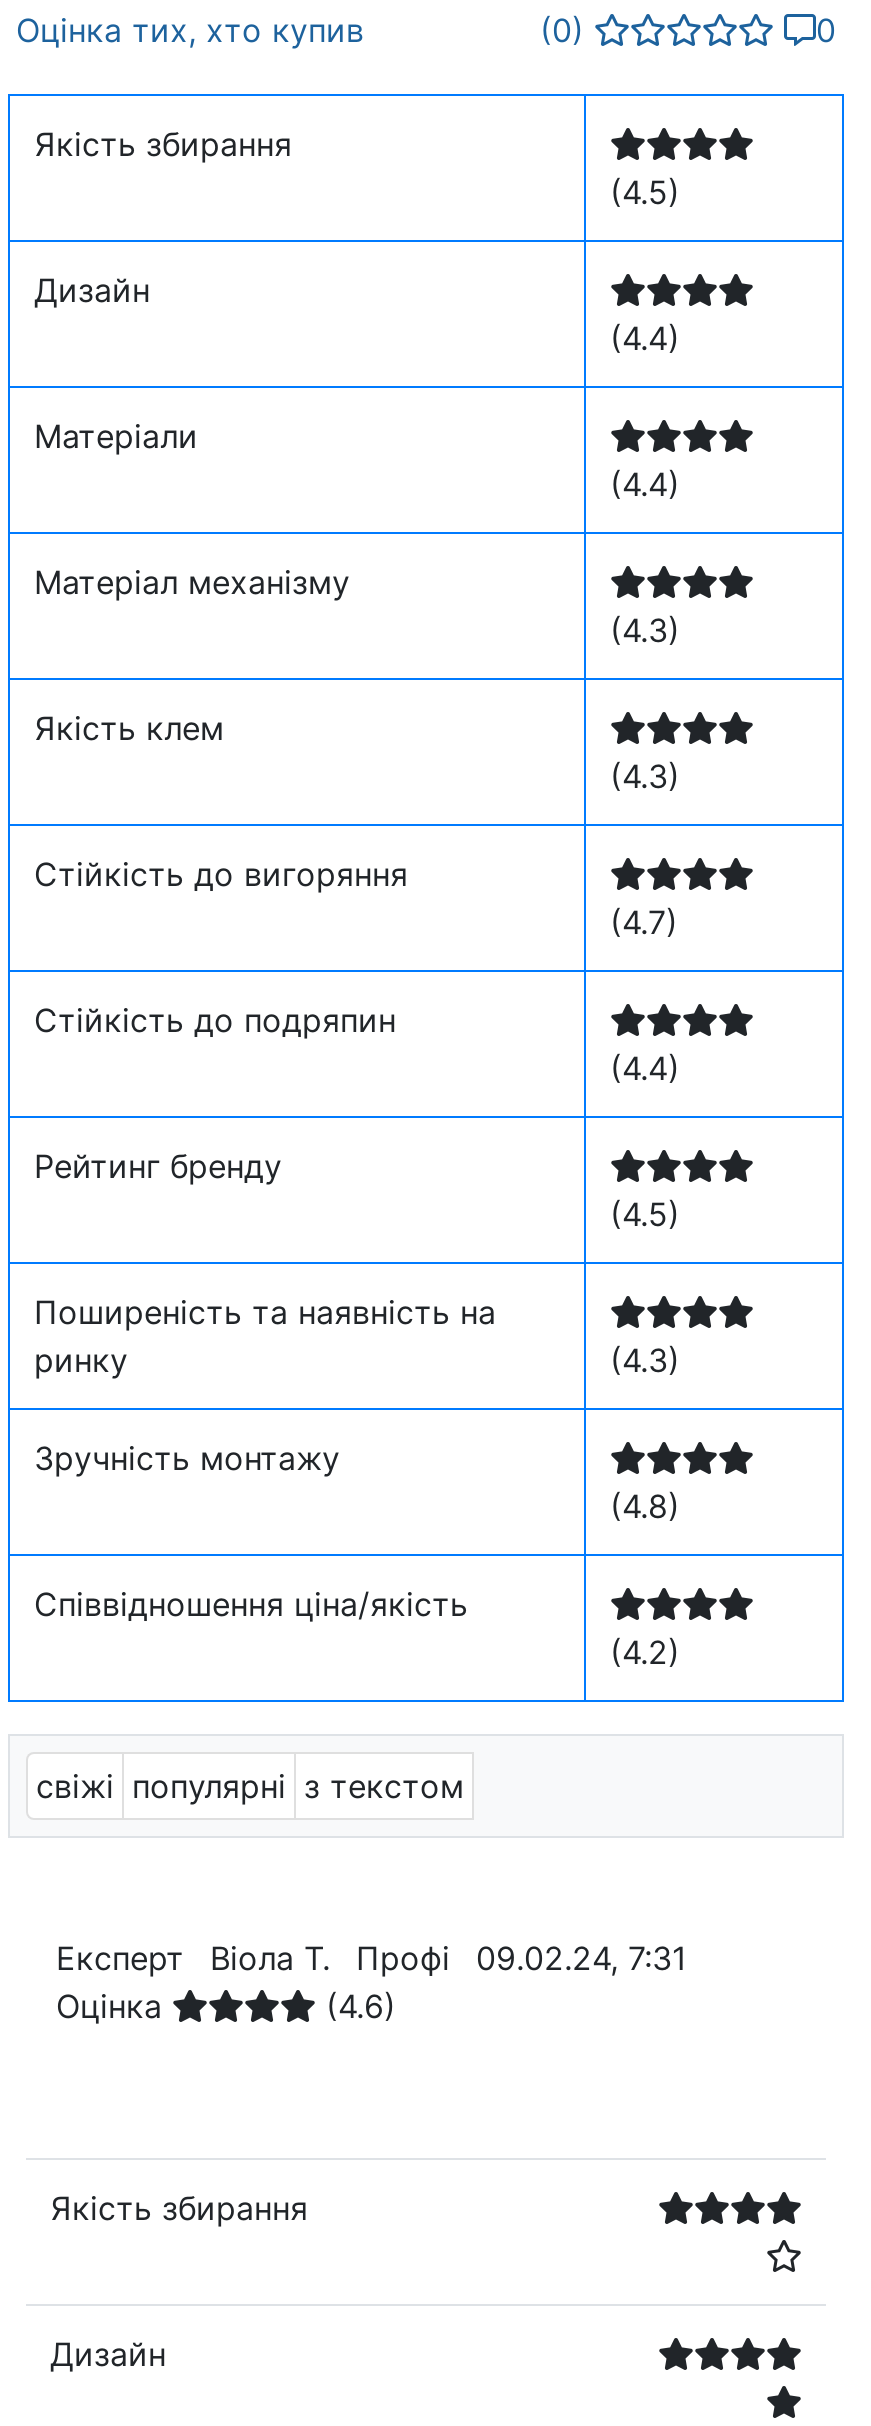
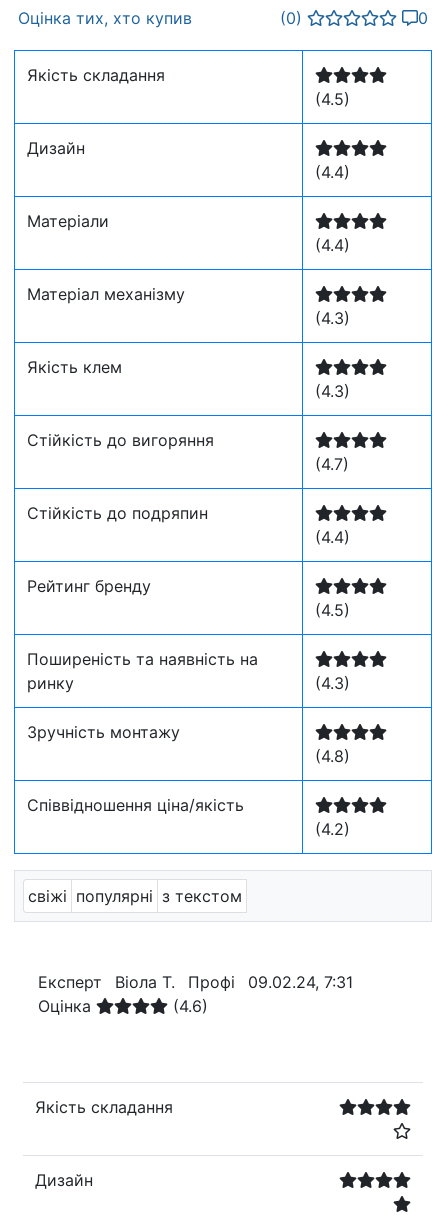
[34,125,292,165] Якість збирання -> [27,65,165,85] Якість складання
[50,2189,308,2229] Якість збирання -> [35,1097,173,1117] Якість складання

